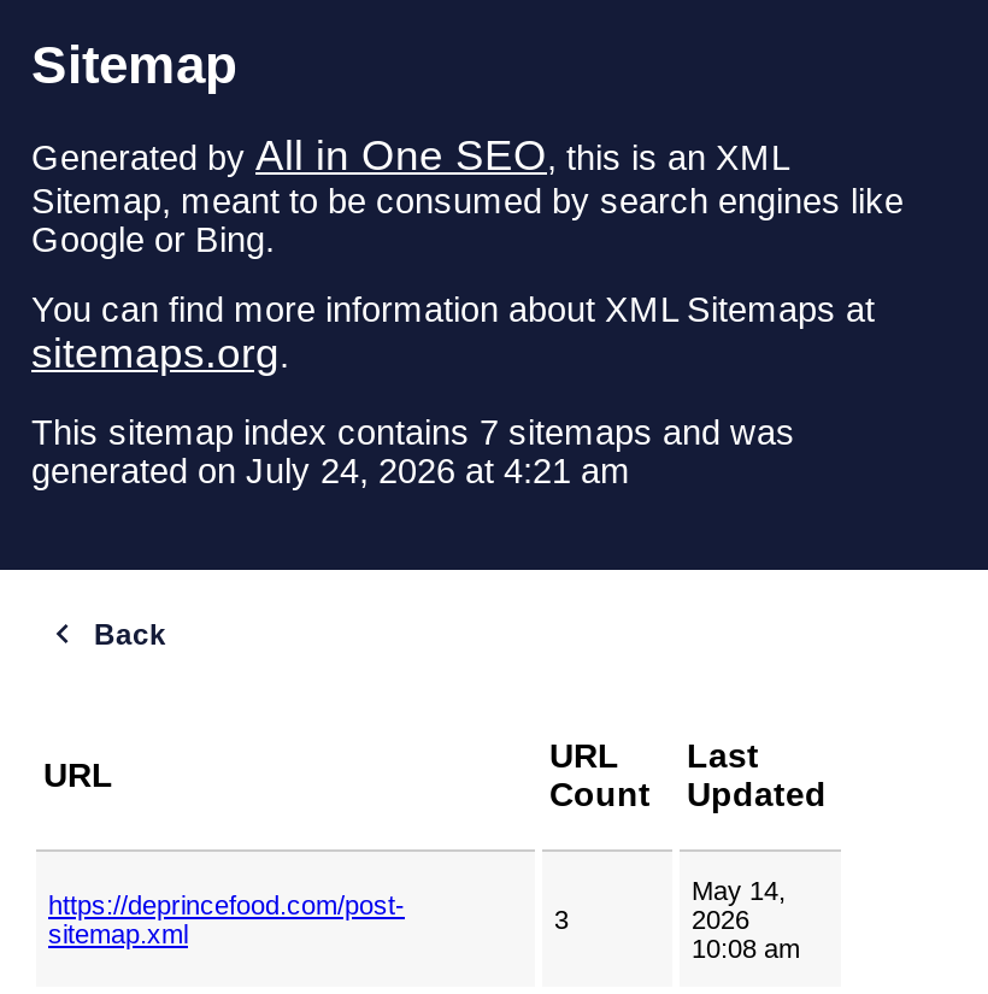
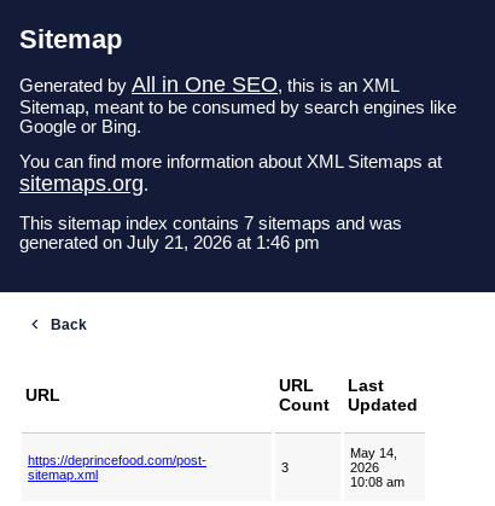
[31,451,631,489] generated on July 24, 2026 at 4:21 am -> [19,233,320,252] generated on July 21, 2026 at 1:46 pm

